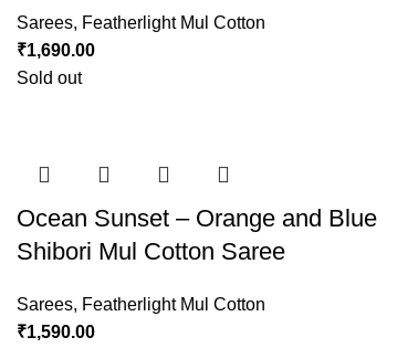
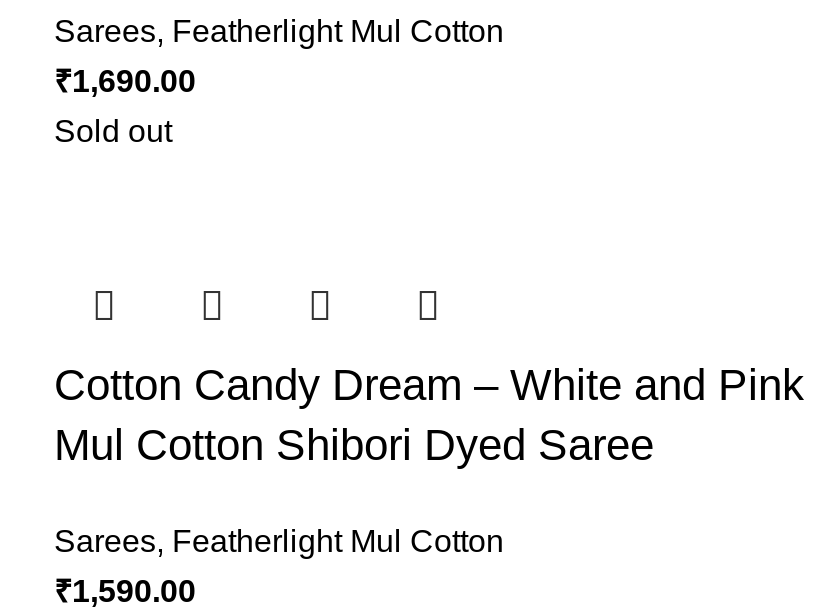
[17,204,377,265] Ocean Sunset – Orange and Blue | Shibori Mul Cotton Saree -> [54,360,804,470] Cotton Candy Dream – White and Pink | Mul Cotton Shibori Dyed Saree

